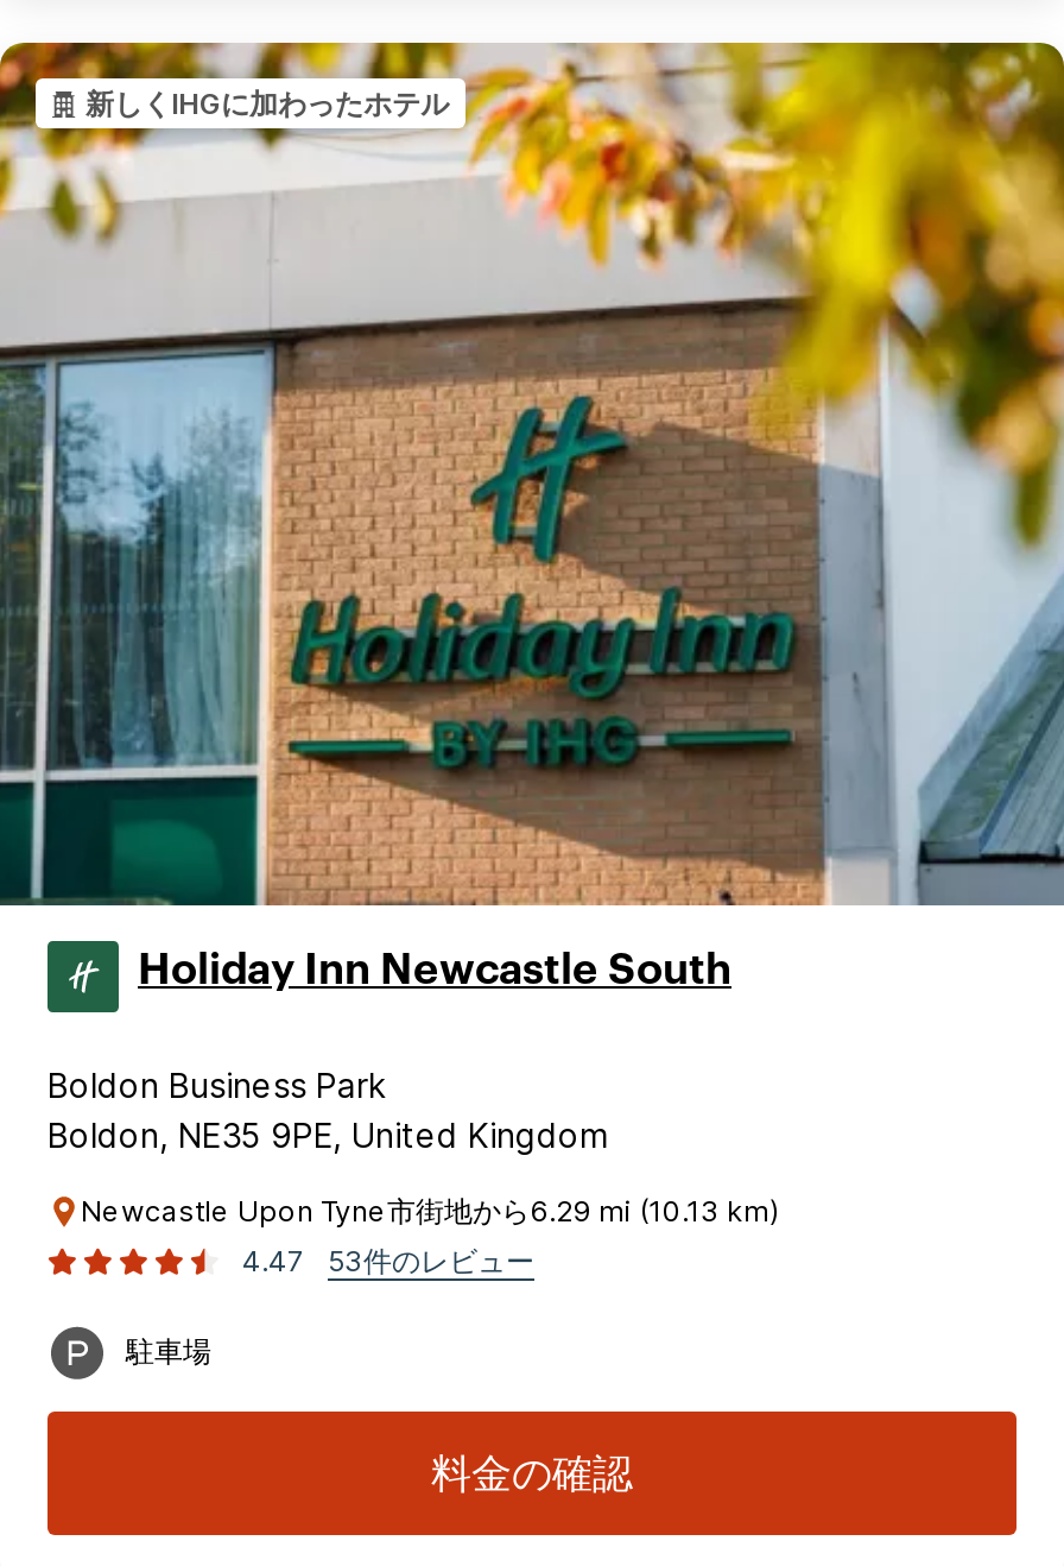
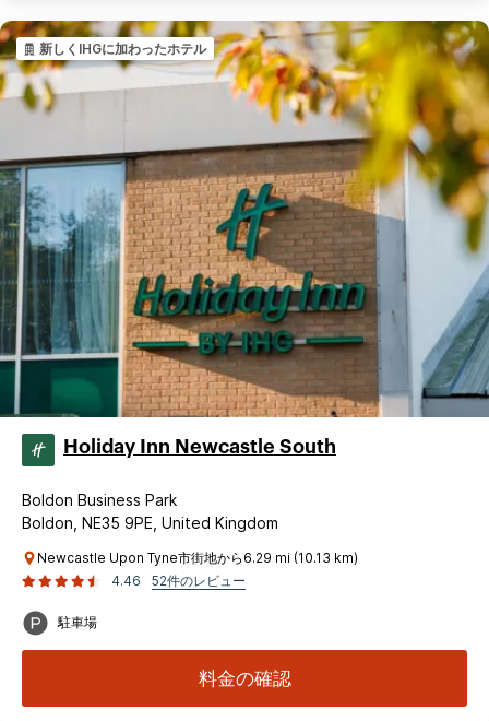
[242,1243,304,1278] 4.47 -> [111,572,141,589] 4.46
[328,1243,534,1278] 53件のレビュー -> [152,572,246,589] 52件のレビュー

